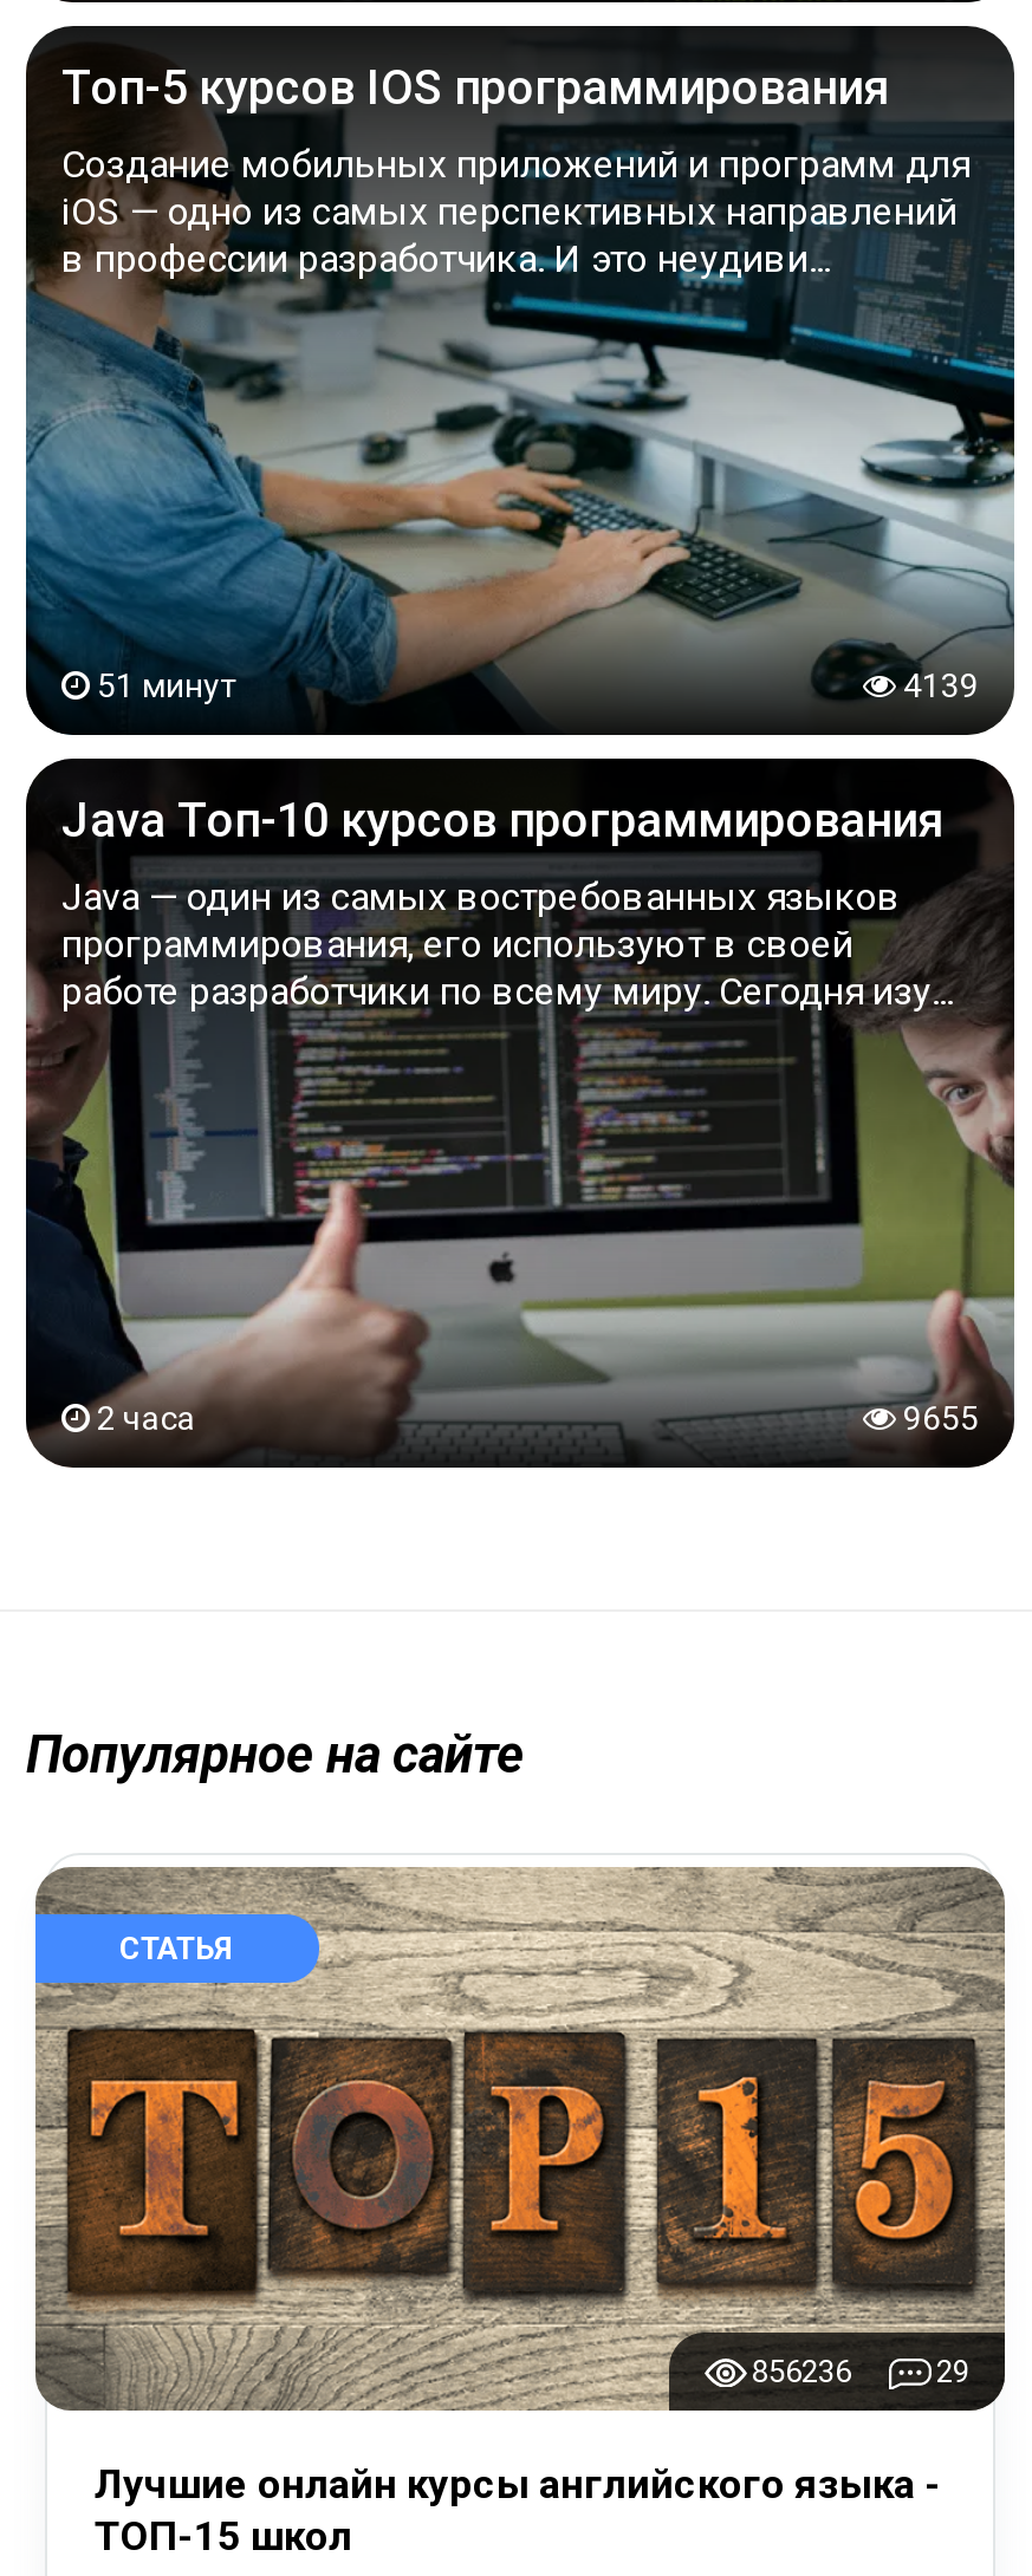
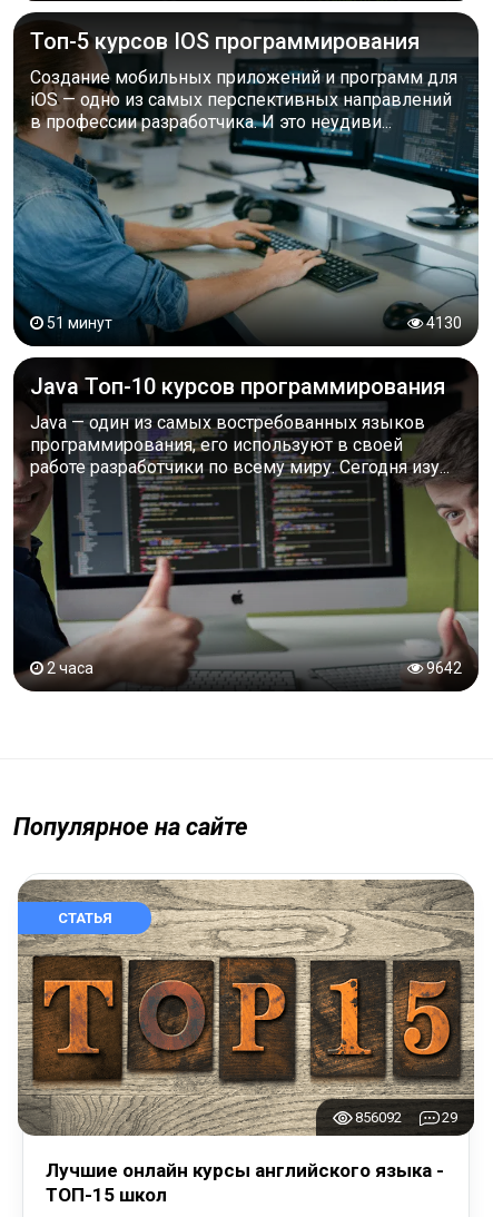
[896,666,979,704] 4139 -> [423,314,462,332] 4130
[896,1399,979,1437] 9655 -> [423,659,462,677] 9642
[752,2354,851,2389] 856236 -> [355,1109,402,1126] 856092

